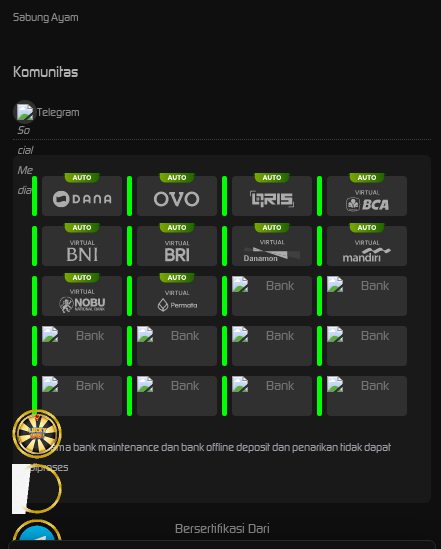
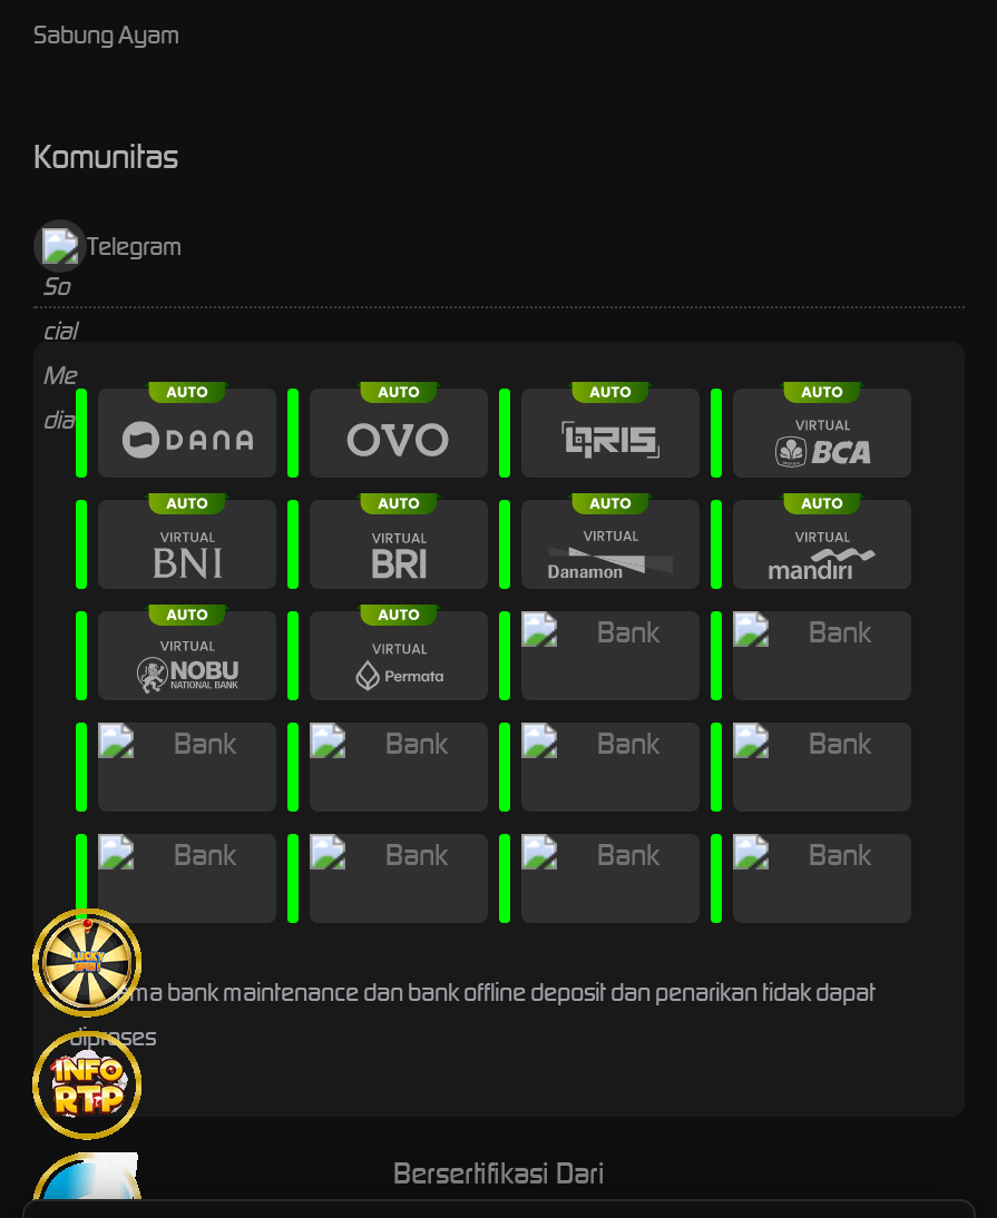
[11,463,61,541] [image] -> [31,1030,140,1201] [image]

